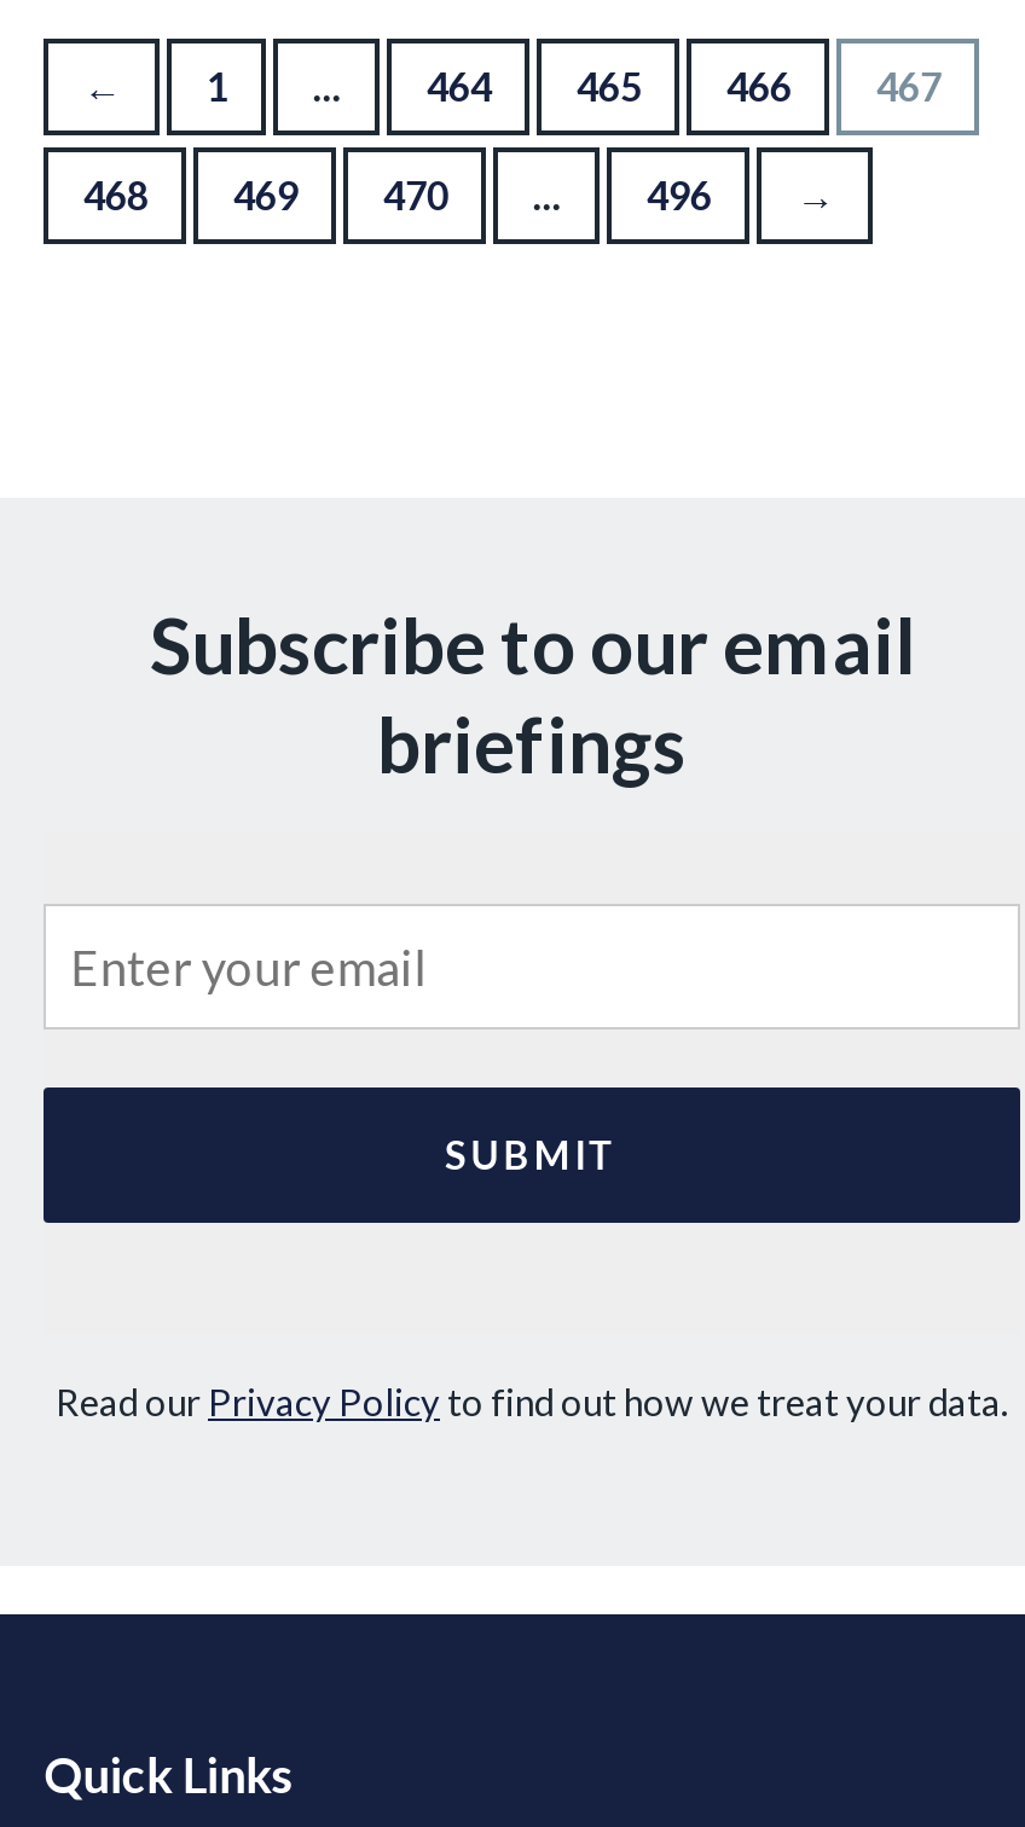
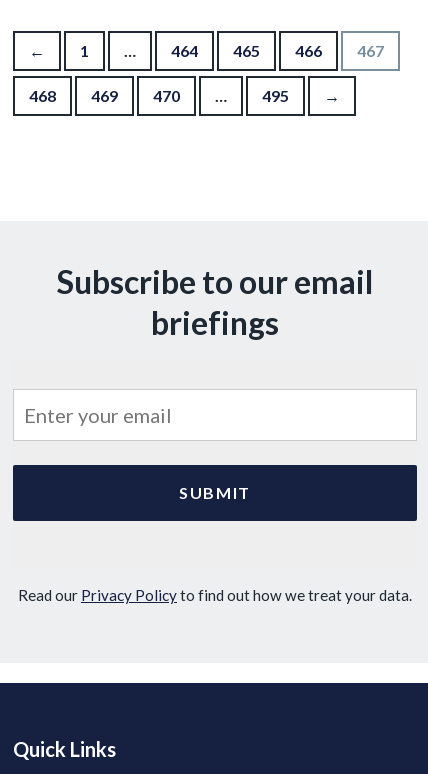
[646,172,712,217] 496 -> [262,86,289,105] 495

